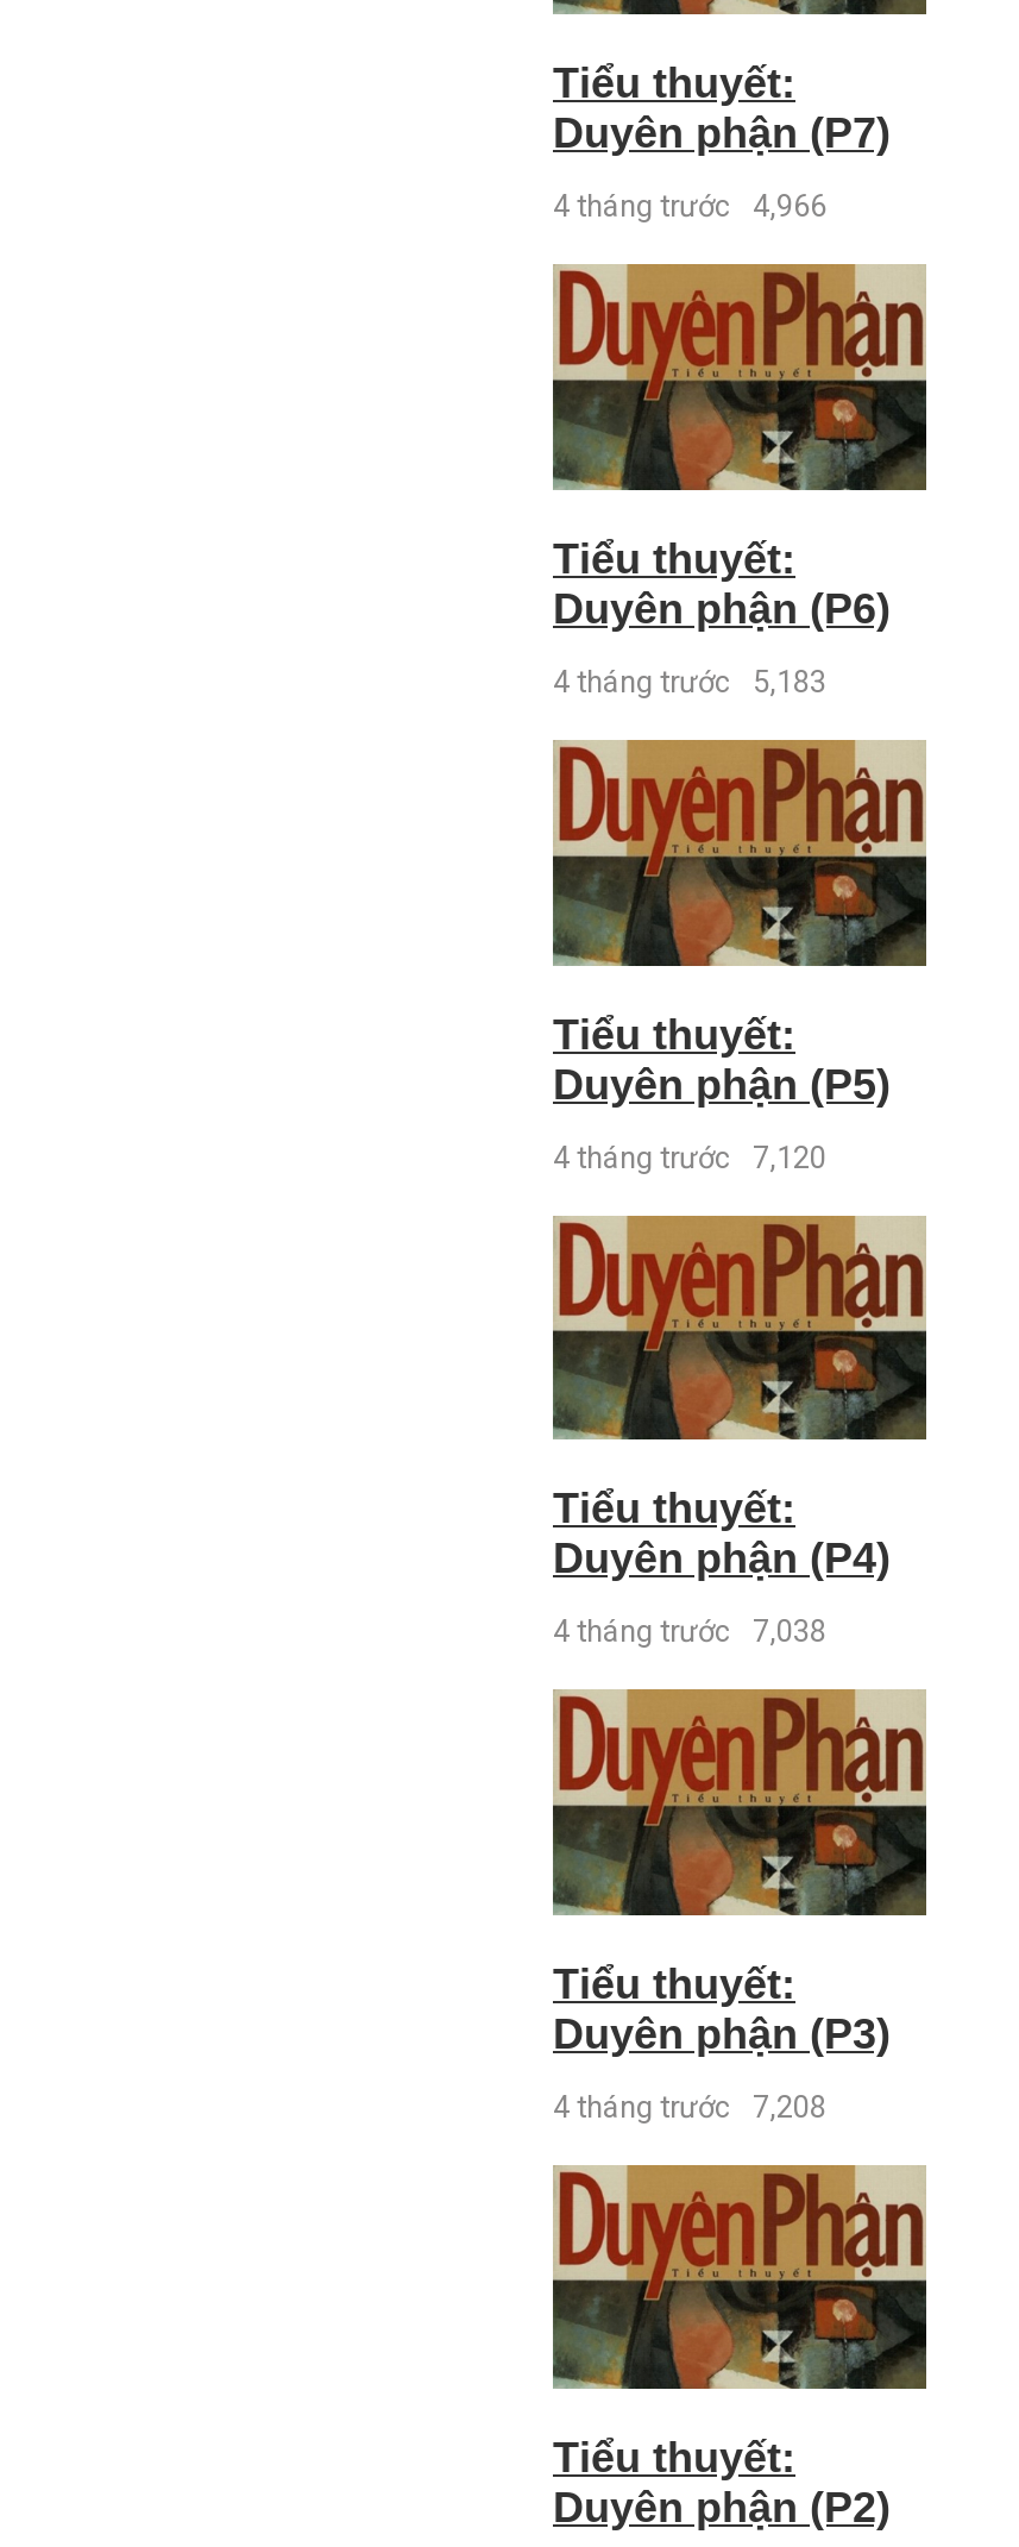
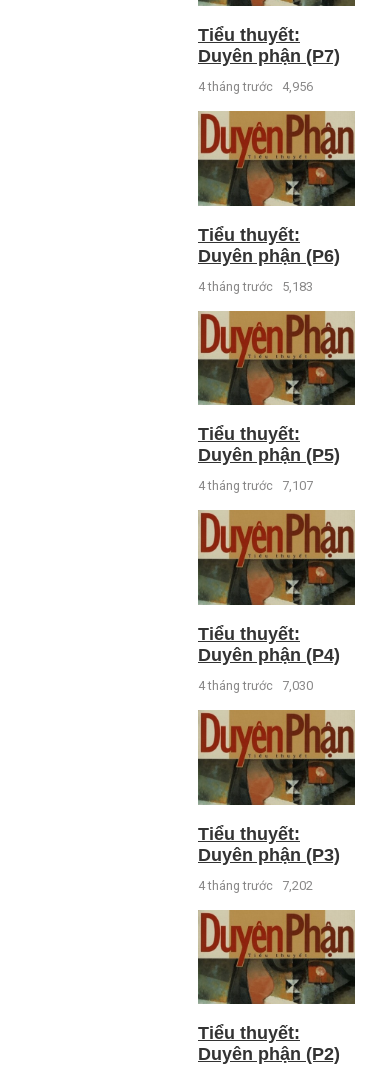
[553,189,826,224] 4 tháng trước 4,966 -> [198,79,313,94] 4 tháng trước 4,956
[553,1138,826,1174] 4 tháng trước 7,120 -> [198,478,313,493] 4 tháng trước 7,107
[553,1613,826,1649] 4 tháng trước 7,038 -> [198,678,313,693] 4 tháng trước 7,030
[553,2088,826,2123] 4 tháng trước 7,208 -> [198,877,313,892] 4 tháng trước 7,202

